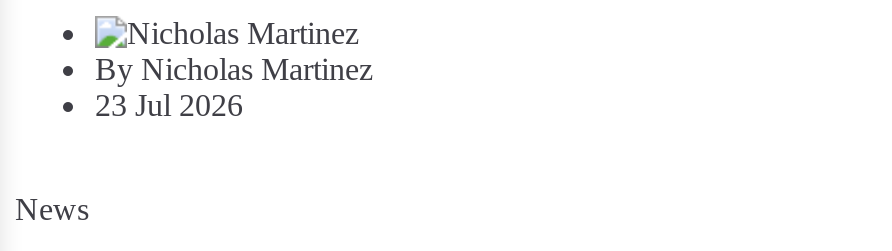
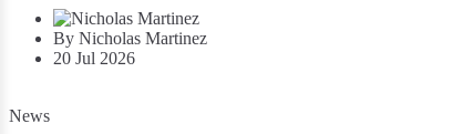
[95,87,243,121] 23 Jul 2026 -> [53,48,135,67] 20 Jul 2026

